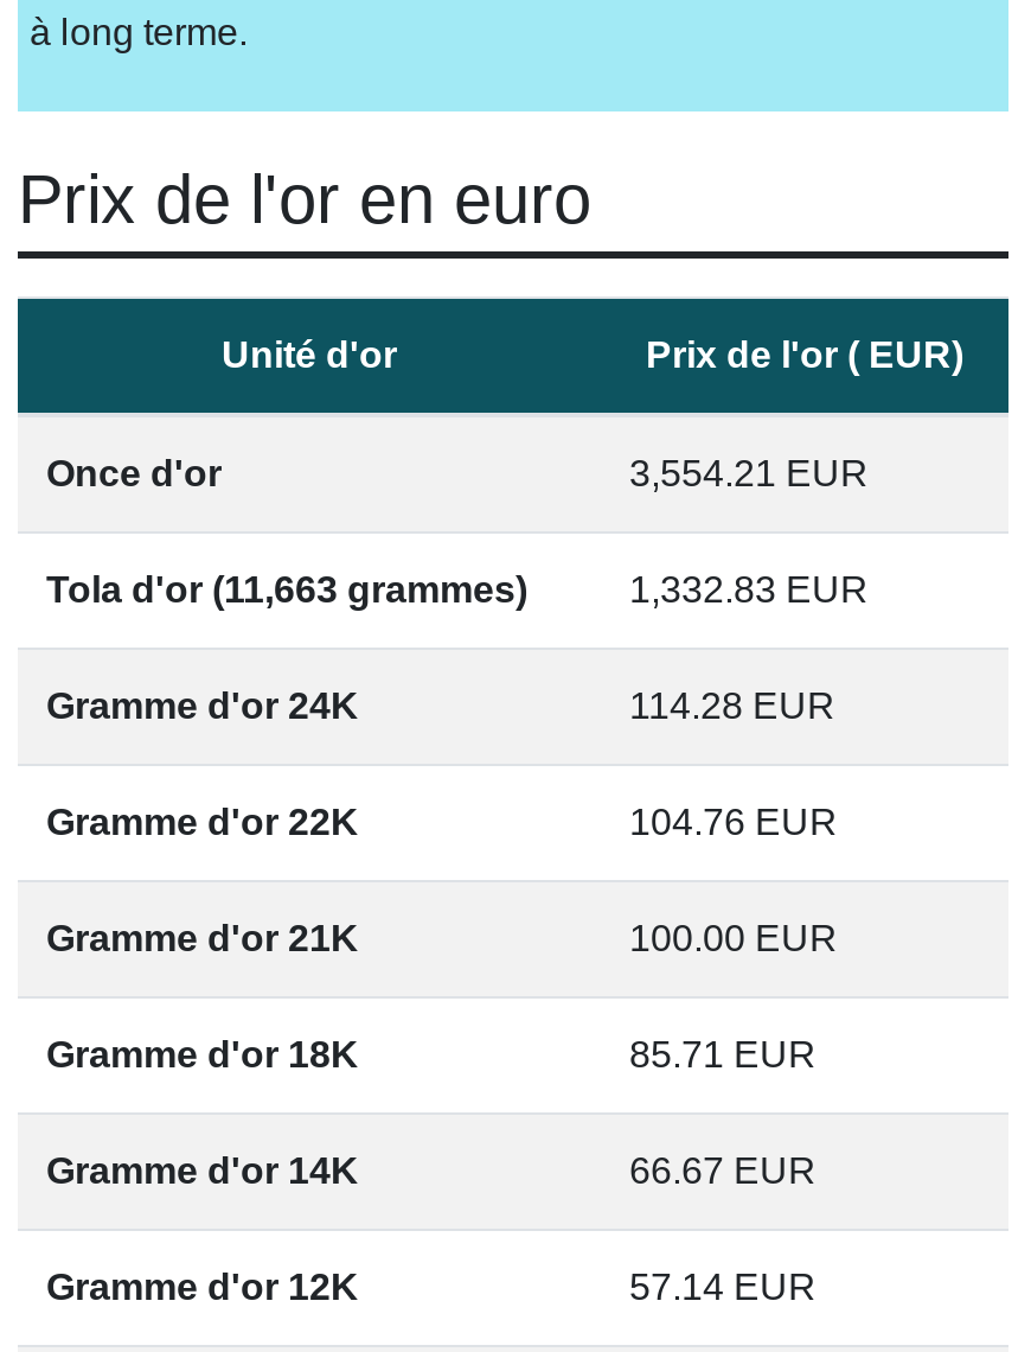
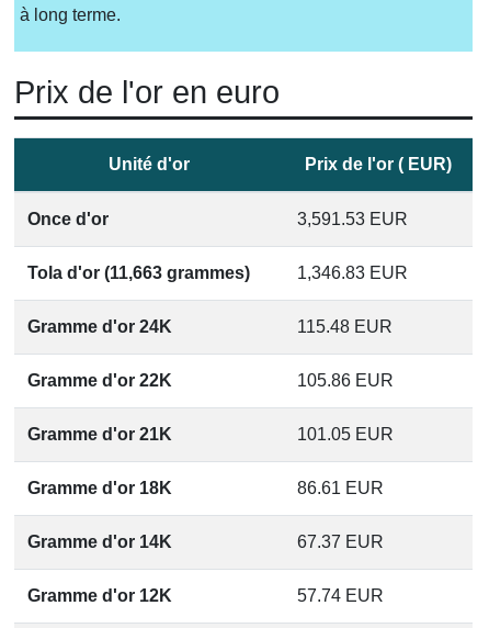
[629,453,869,493] 3,554.21 EUR -> [297,210,408,228] 3,591.53 EUR
[629,569,869,610] 1,332.83 EUR -> [297,263,408,282] 1,346.83 EUR
[629,685,835,726] 114.28 EUR -> [297,317,393,336] 115.48 EUR
[629,802,838,842] 104.76 EUR -> [297,371,394,390] 105.86 EUR
[629,918,838,958] 100.00 EUR -> [297,425,394,444] 101.05 EUR
[629,1034,817,1074] 85.71 EUR -> [297,479,384,497] 86.61 EUR
[629,1150,817,1191] 66.67 EUR -> [297,532,384,551] 67.37 EUR
[629,1267,817,1307] 57.14 EUR -> [297,586,384,605] 57.74 EUR

